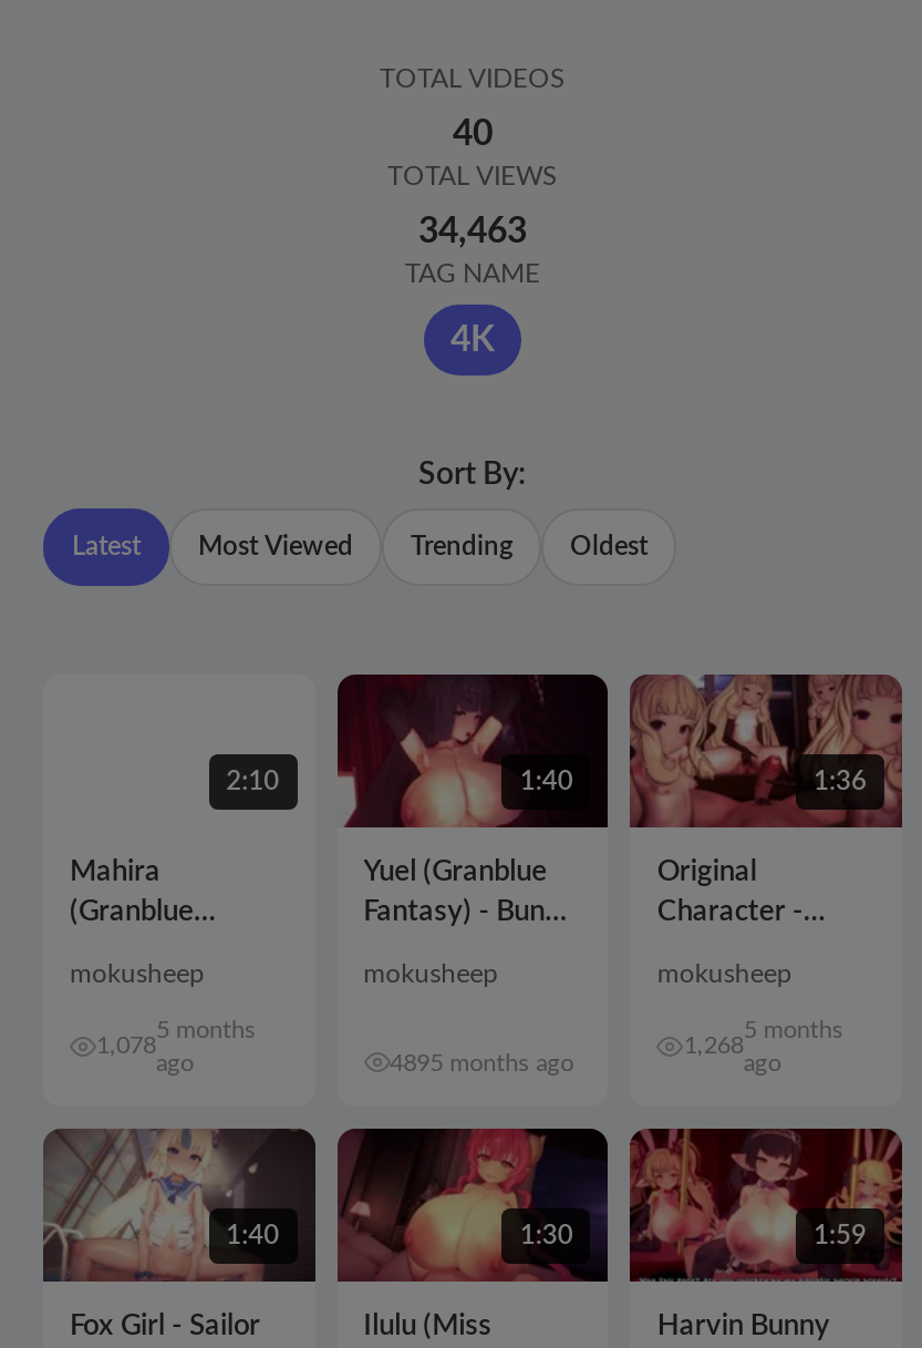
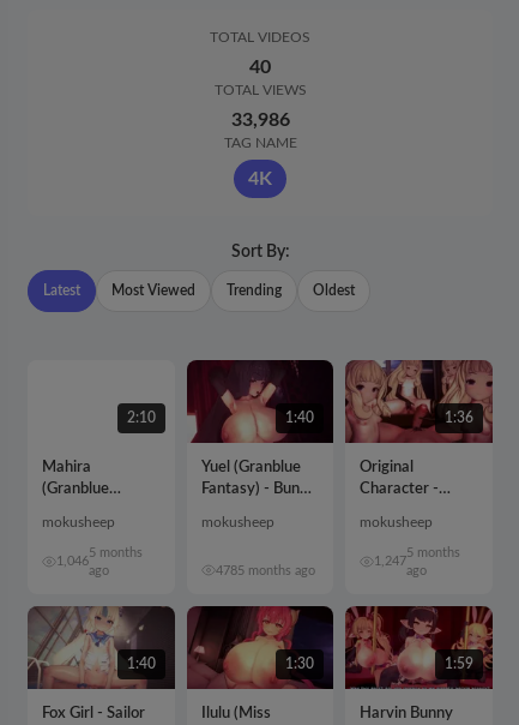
[418,214,527,249] 34,463 -> [231,110,289,130] 33,986
[96,1035,156,1059] 1,078 -> [56,555,89,568] 1,046
[684,1035,743,1059] 1,268 -> [374,555,407,568] 1,247
[390,1051,574,1076] 4895 months ago -> [215,564,315,577] 4785 months ago

